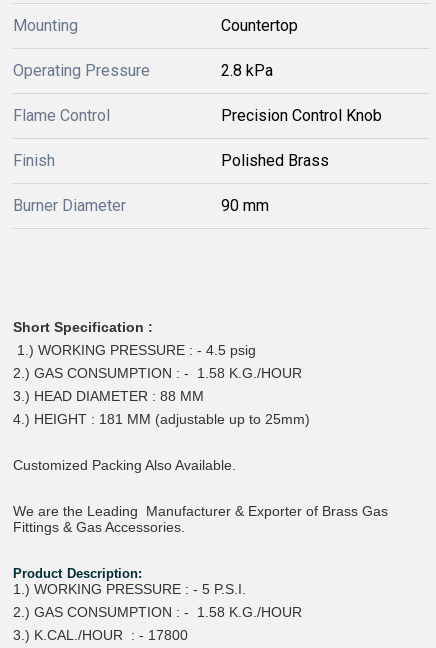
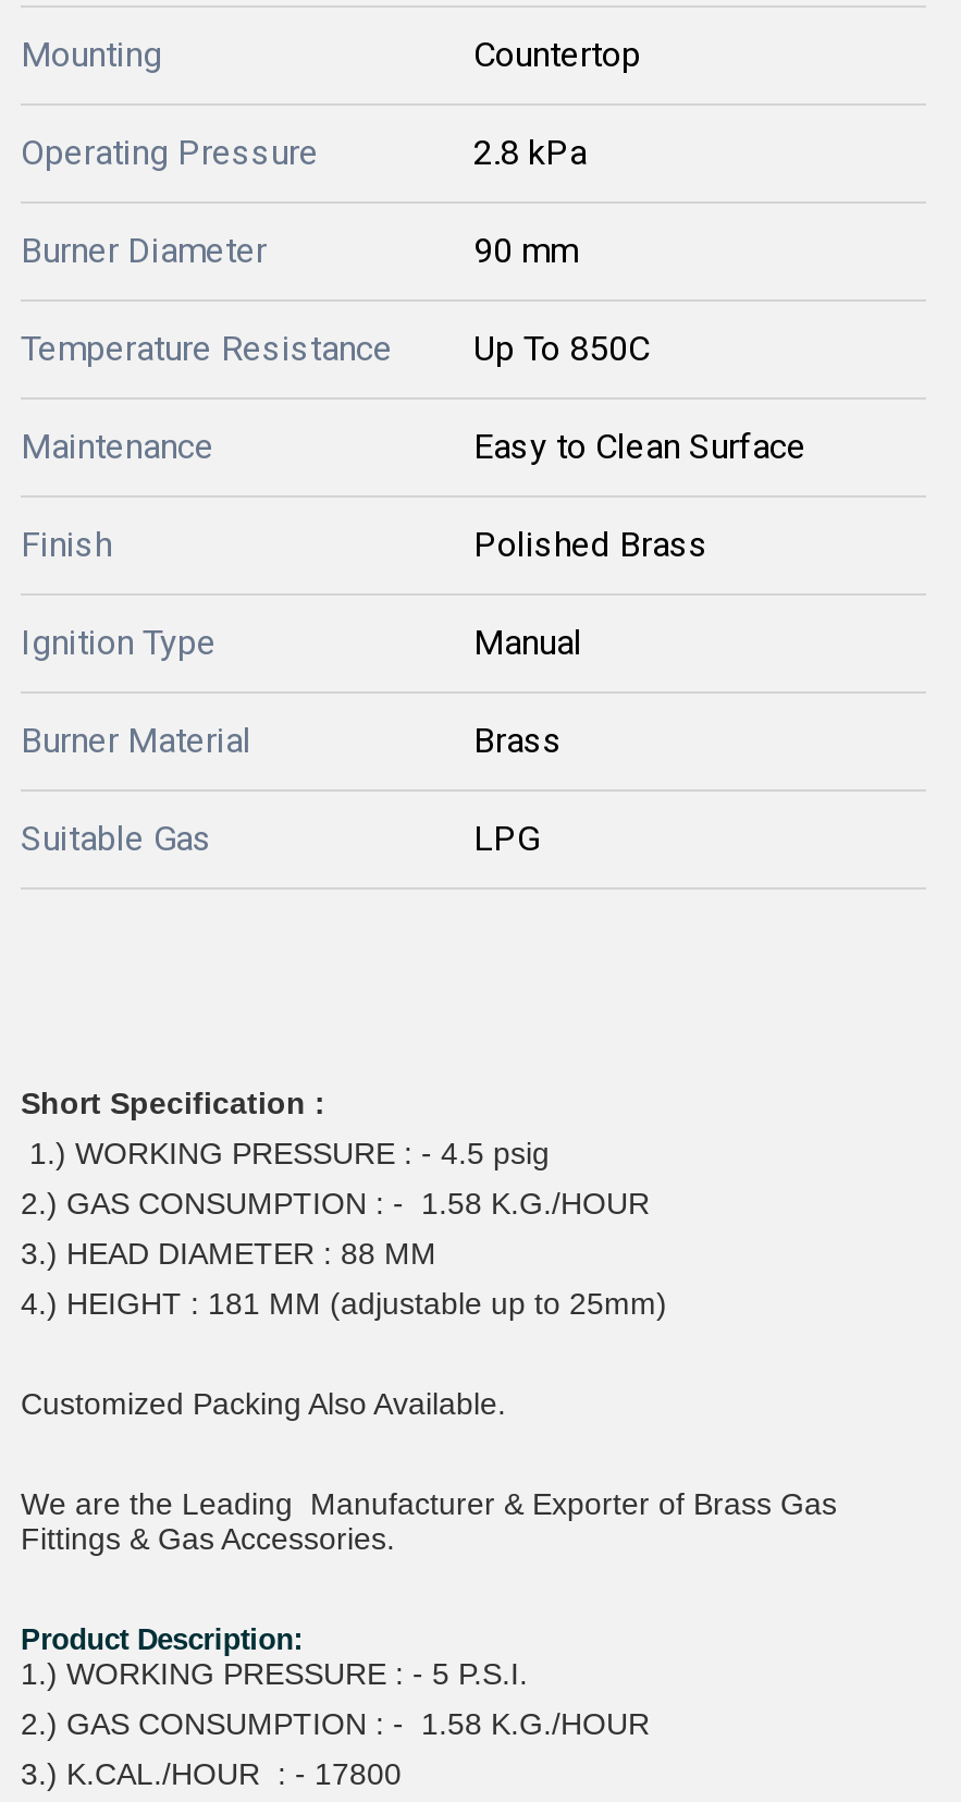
[13,106,382,125] Flame Control | Precision Control Knob -> [21,329,806,468] Temperature Resistance | Up To 850C | Maintenance | Easy to Clean Surface
none -> [21,623,582,860] Ignition Type | Manual | Burner Material | Brass | Suitable Gas | LPG
moved [13,196,269,215] -> [21,231,578,272]: Burner Diameter | 90 mm

